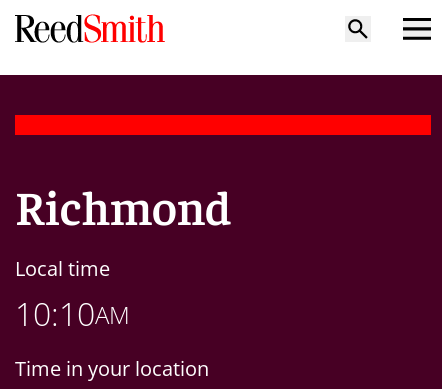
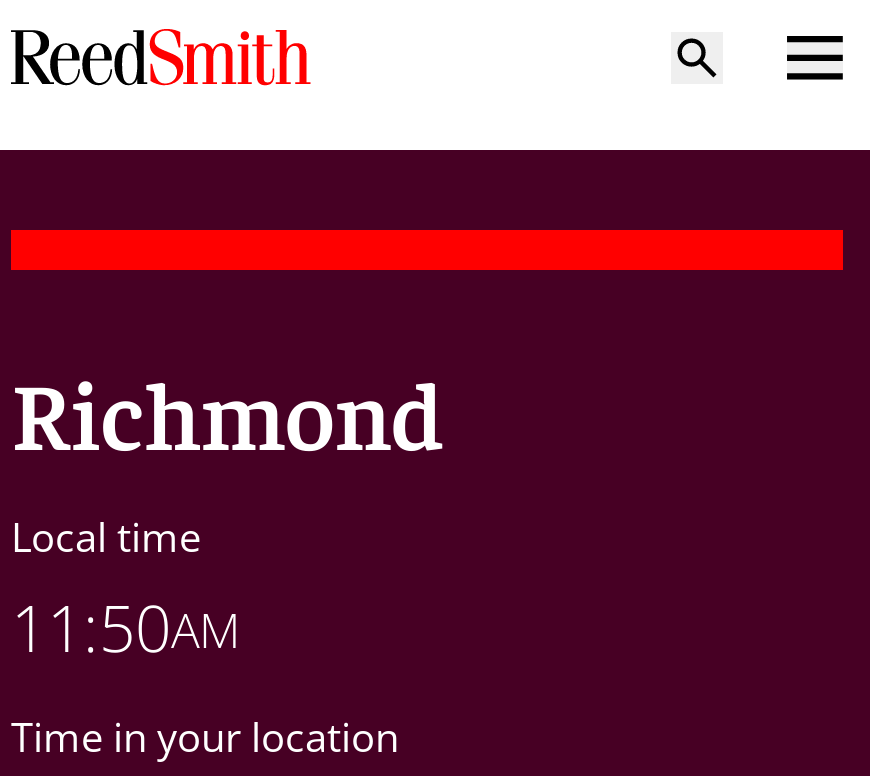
[15,292,130,335] 10:10AM -> [11,584,241,670] 11:50AM

